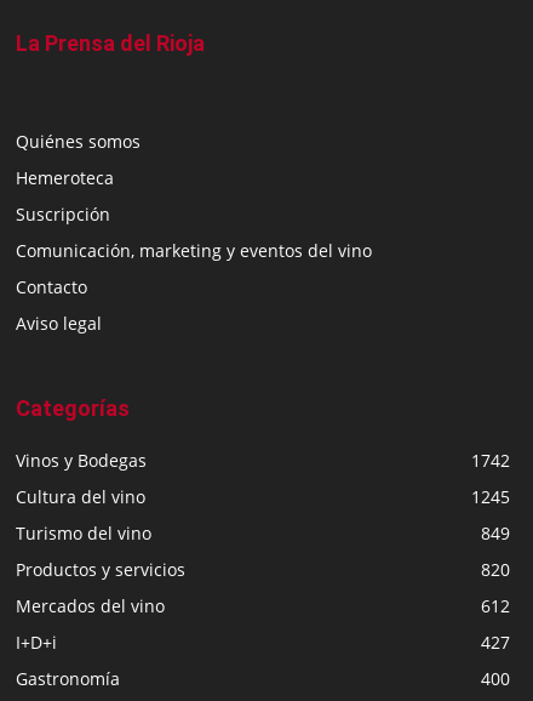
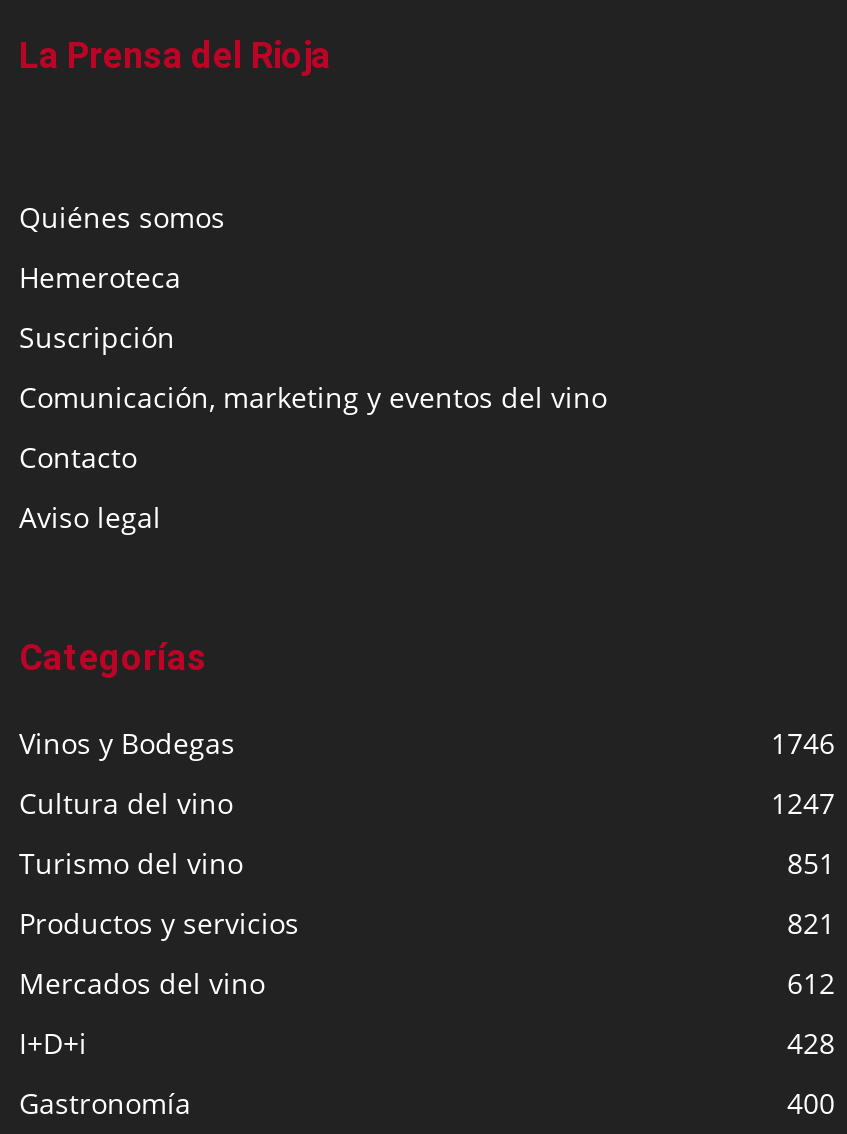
[471,449,510,472] 1742 -> [771,724,835,762] 1746
[471,485,510,508] 1245 -> [771,784,835,822] 1247
[481,522,510,545] 849 -> [787,844,835,882] 851
[481,558,510,581] 820 -> [787,904,835,942] 821
[481,631,510,654] 427 -> [787,1024,835,1062] 428

